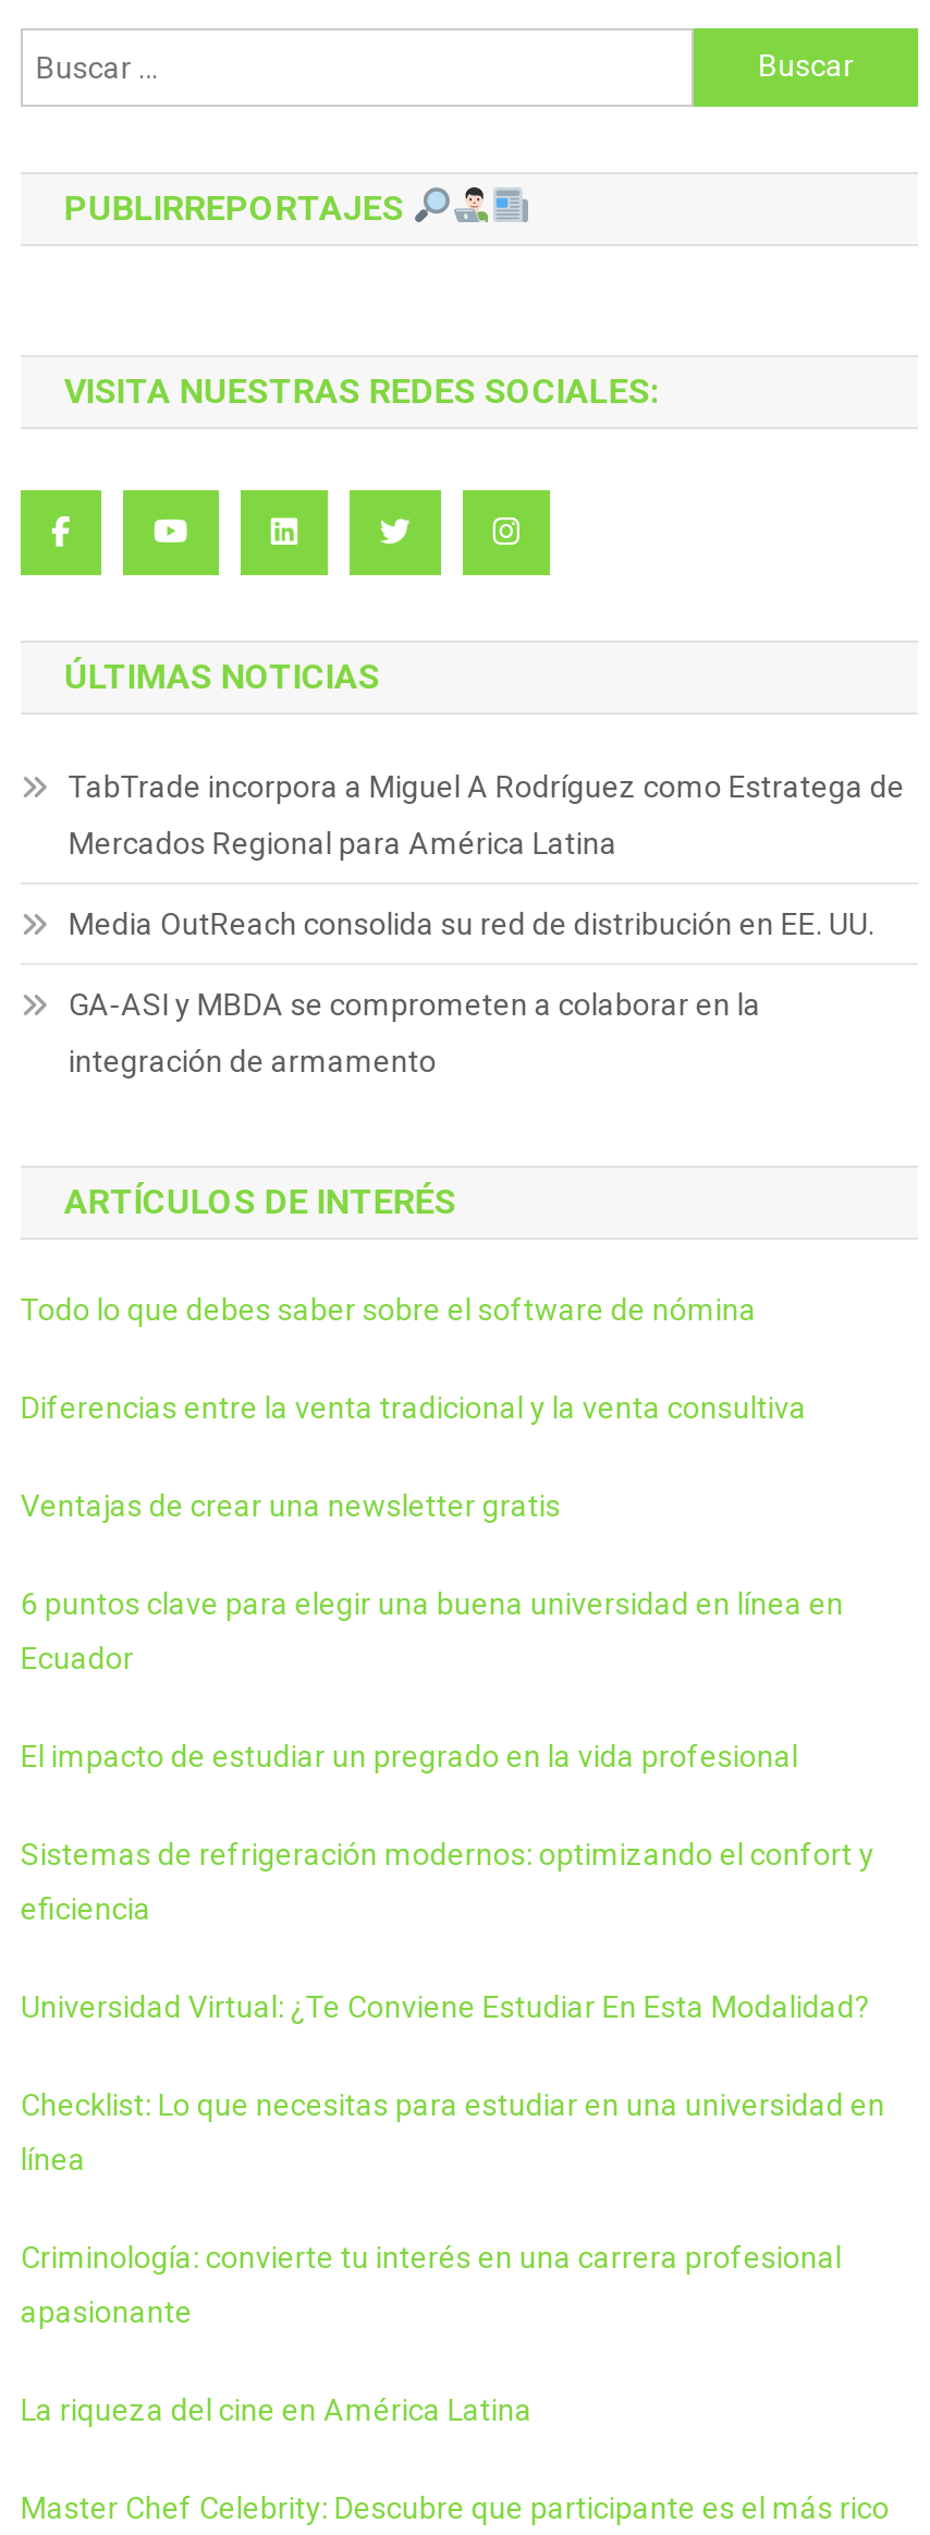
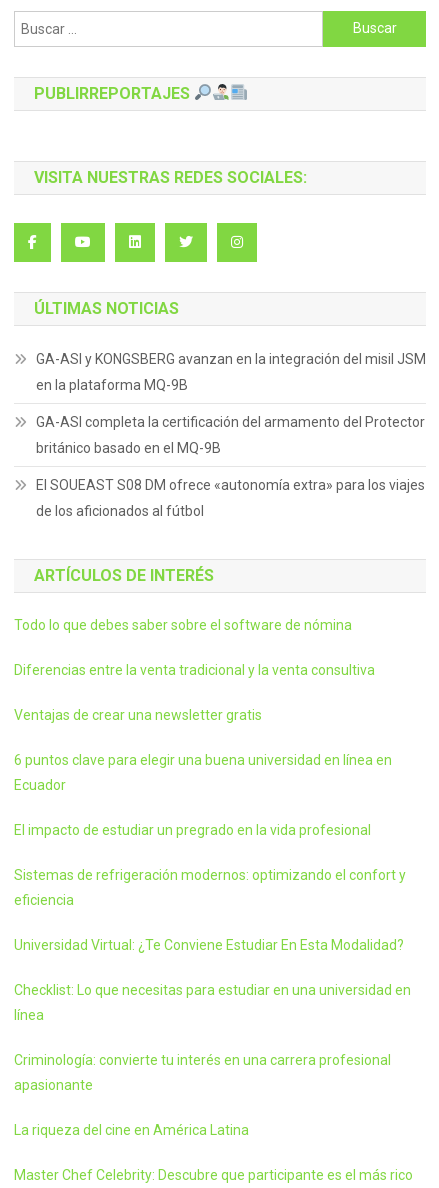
[68,769,905,1078] TabTrade incorpora a Miguel A Rodríguez como Estratega de | Mercados Regional para América Latina | Media OutReach consolida su red de distribución en EE. UU. | GA-ASI y MBDA se comprometen a colaborar en la | integración de armamento -> [36,351,426,519] GA-ASI y KONGSBERG avanzan en la integración del misil JSM | en la plataforma MQ-9B | GA-ASI completa la certificación del armamento del Protector | británico basado en el MQ-9B | El SOUEAST S08 DM ofrece «autonomía extra» para los viajes | de los aficionados al fútbol

